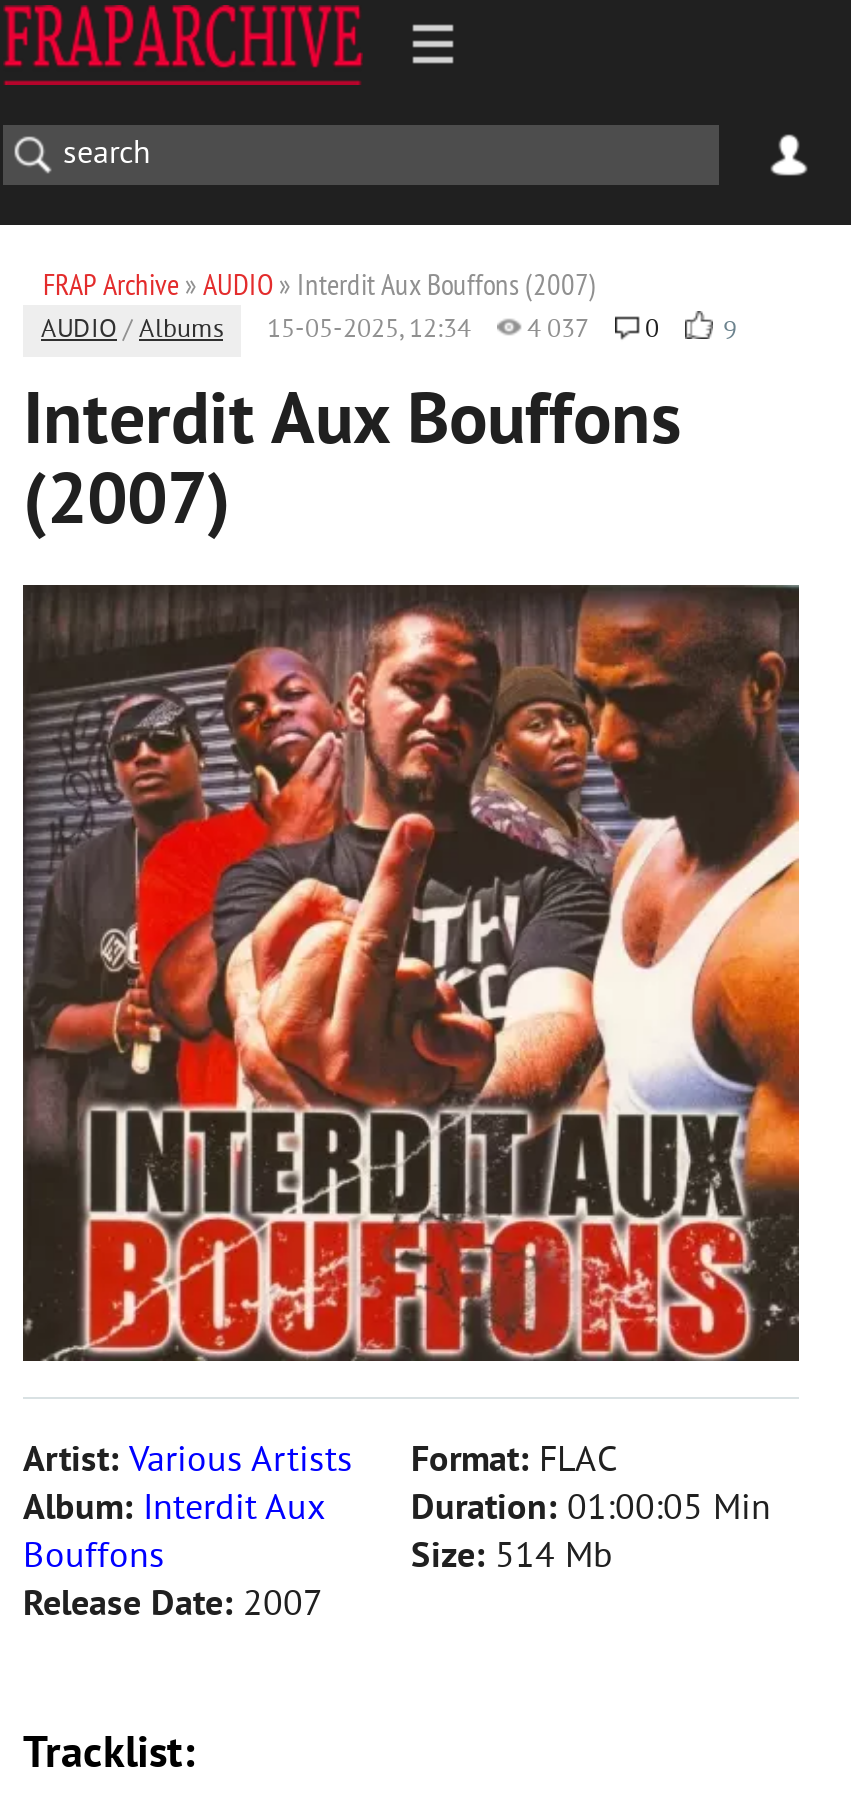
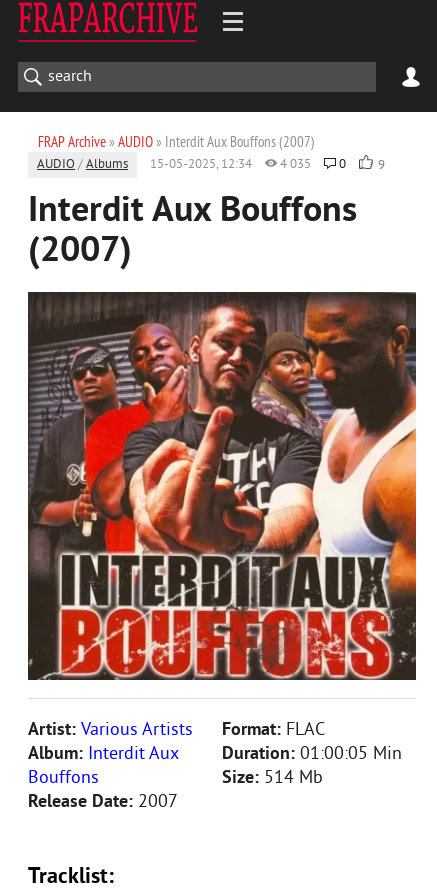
[41,315,737,349] AUDIO / Albums 15-05-2025, 12:34 4 037 0 9 -> [37,157,385,174] AUDIO / Albums 15-05-2025, 12:34 4 035 0 9

